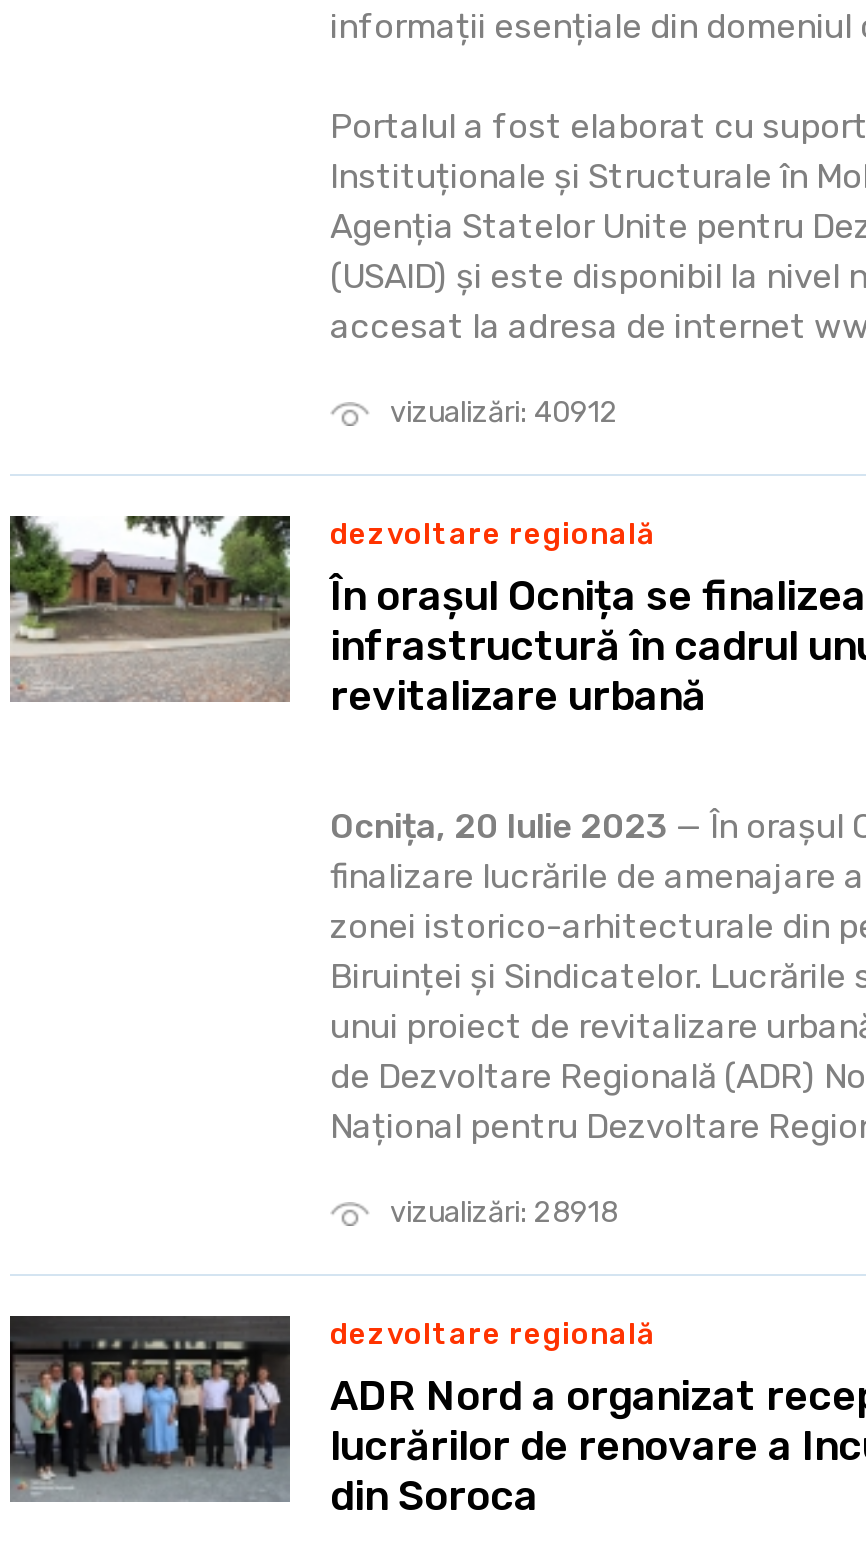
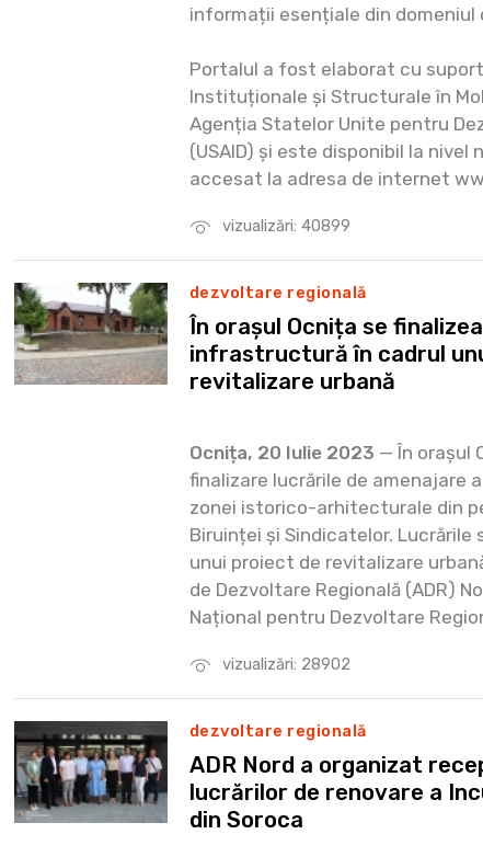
[390,394,618,430] vizualizări: 40912 -> [222,216,350,236] vizualizări: 40899
[390,1194,618,1230] vizualizări: 28918 -> [222,654,350,674] vizualizări: 28902

